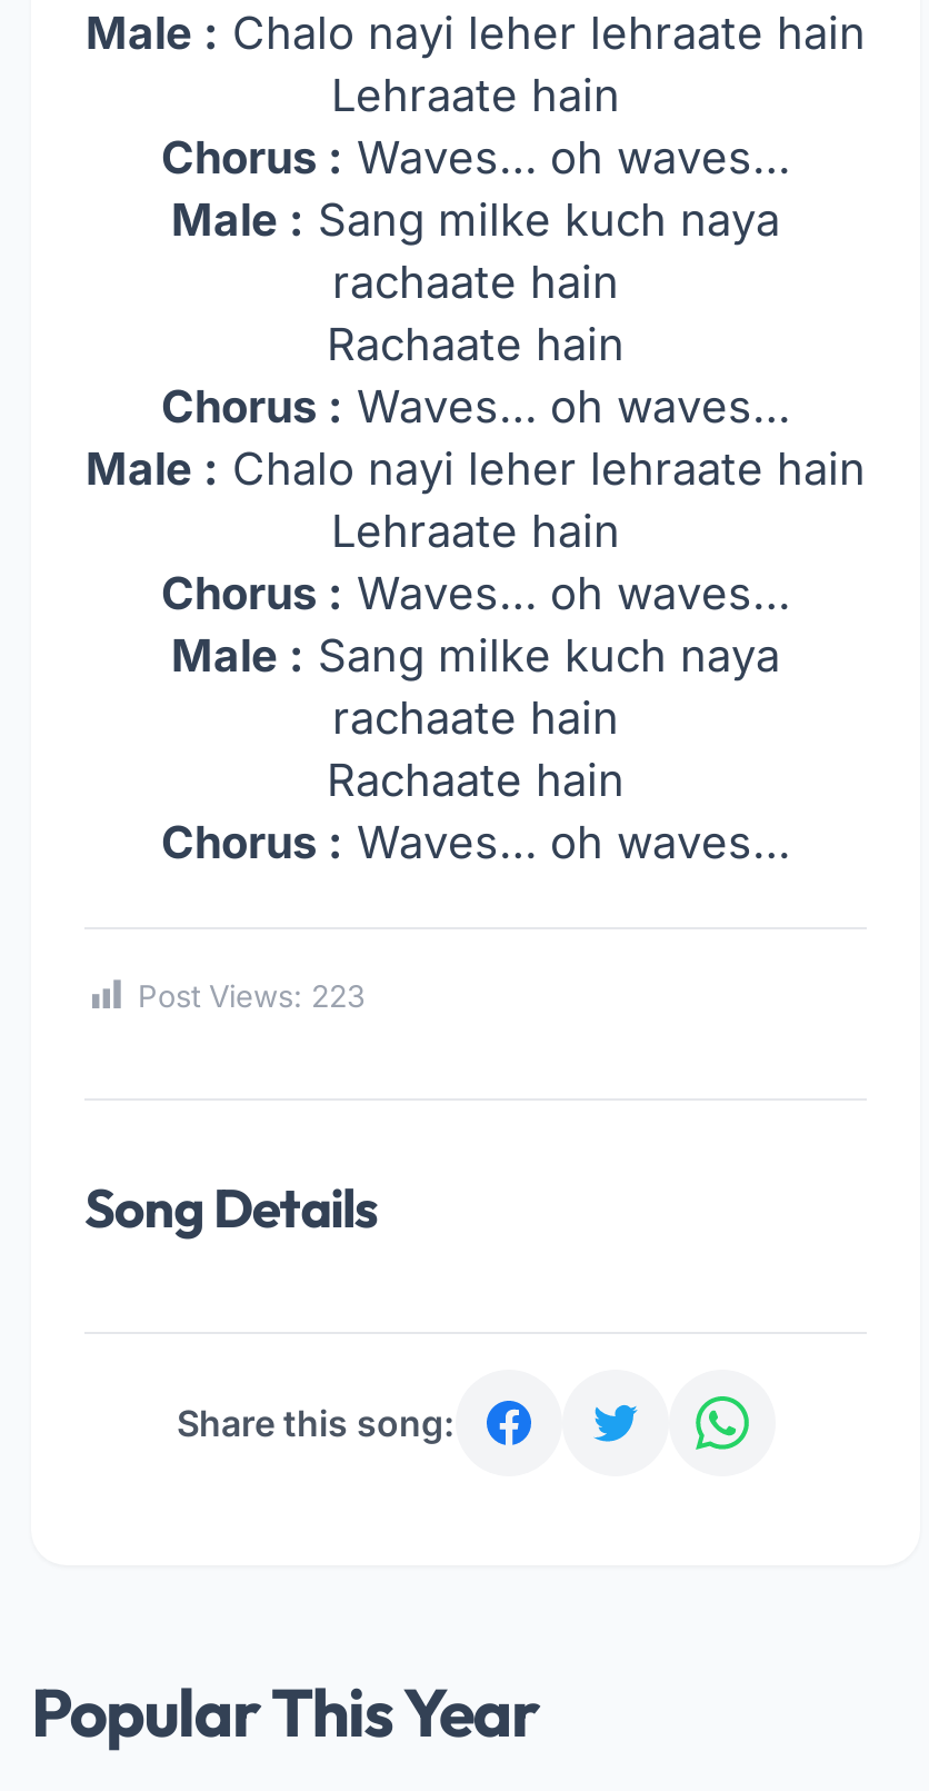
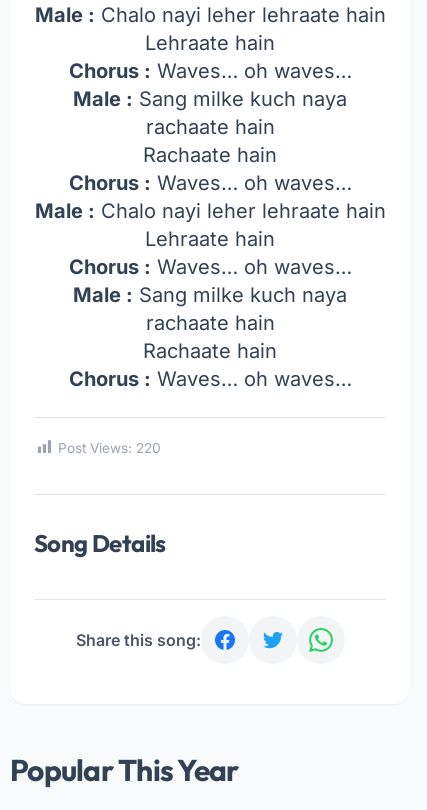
[138,978,364,1014] Post Views: 223 -> [58,440,161,456] Post Views: 220

